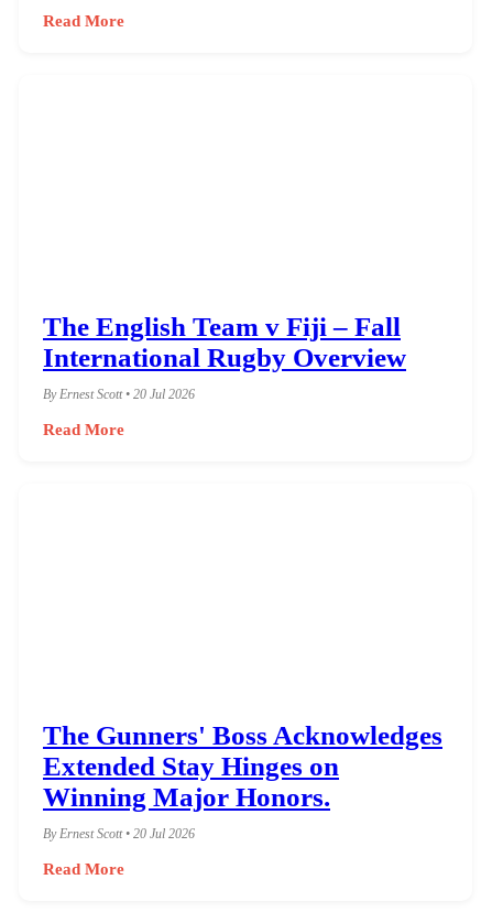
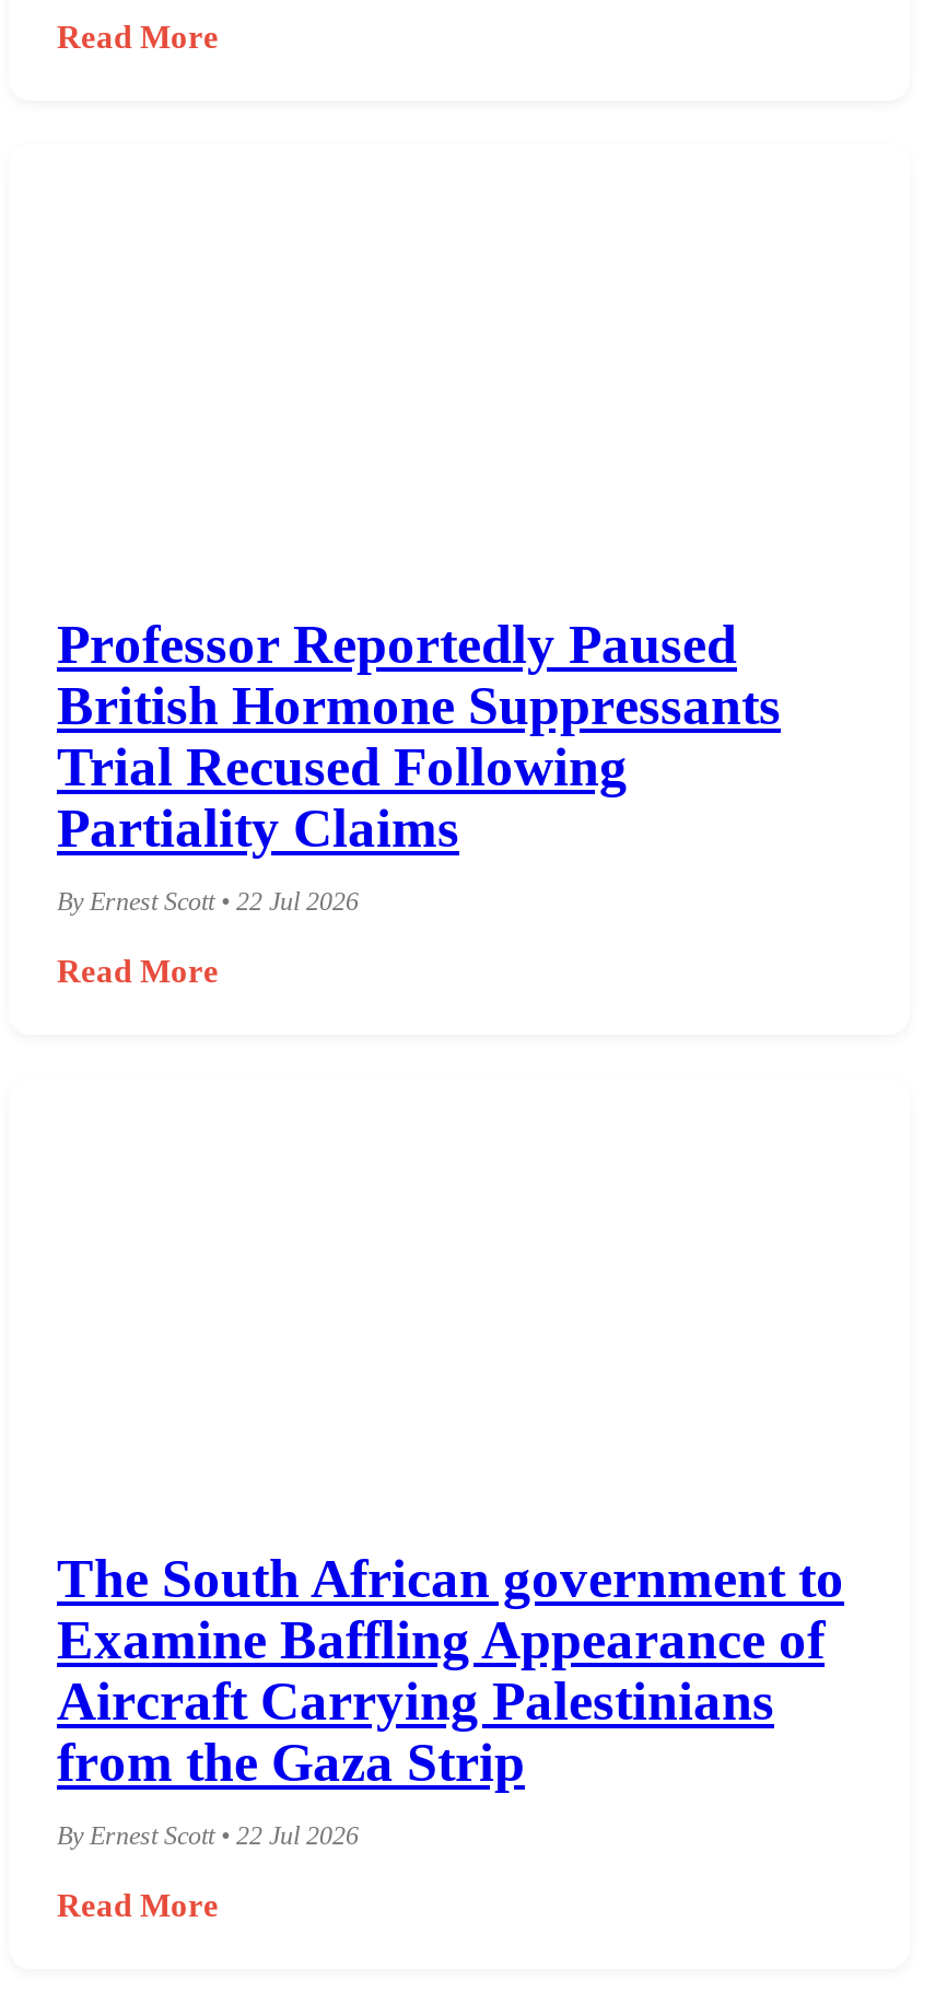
[43,312,406,373] The English Team v Fiji – Fall | International Rugby Overview -> [57,615,781,858] Professor Reportedly Paused | British Hormone Suppressants | Trial Recused Following | Partiality Claims
[43,387,195,402] By Ernest Scott • 20 Jul 2026 -> [57,887,359,917] By Ernest Scott • 22 Jul 2026
[43,721,442,812] The Gunners' Boss Acknowledges | Extended Stay Hinges on | Winning Major Honors. -> [57,1549,844,1792] The South African government to | Examine Baffling Appearance of | Aircraft Carrying Palestinians | from the Gaza Strip
[43,826,195,842] By Ernest Scott • 20 Jul 2026 -> [57,1821,359,1851] By Ernest Scott • 22 Jul 2026

